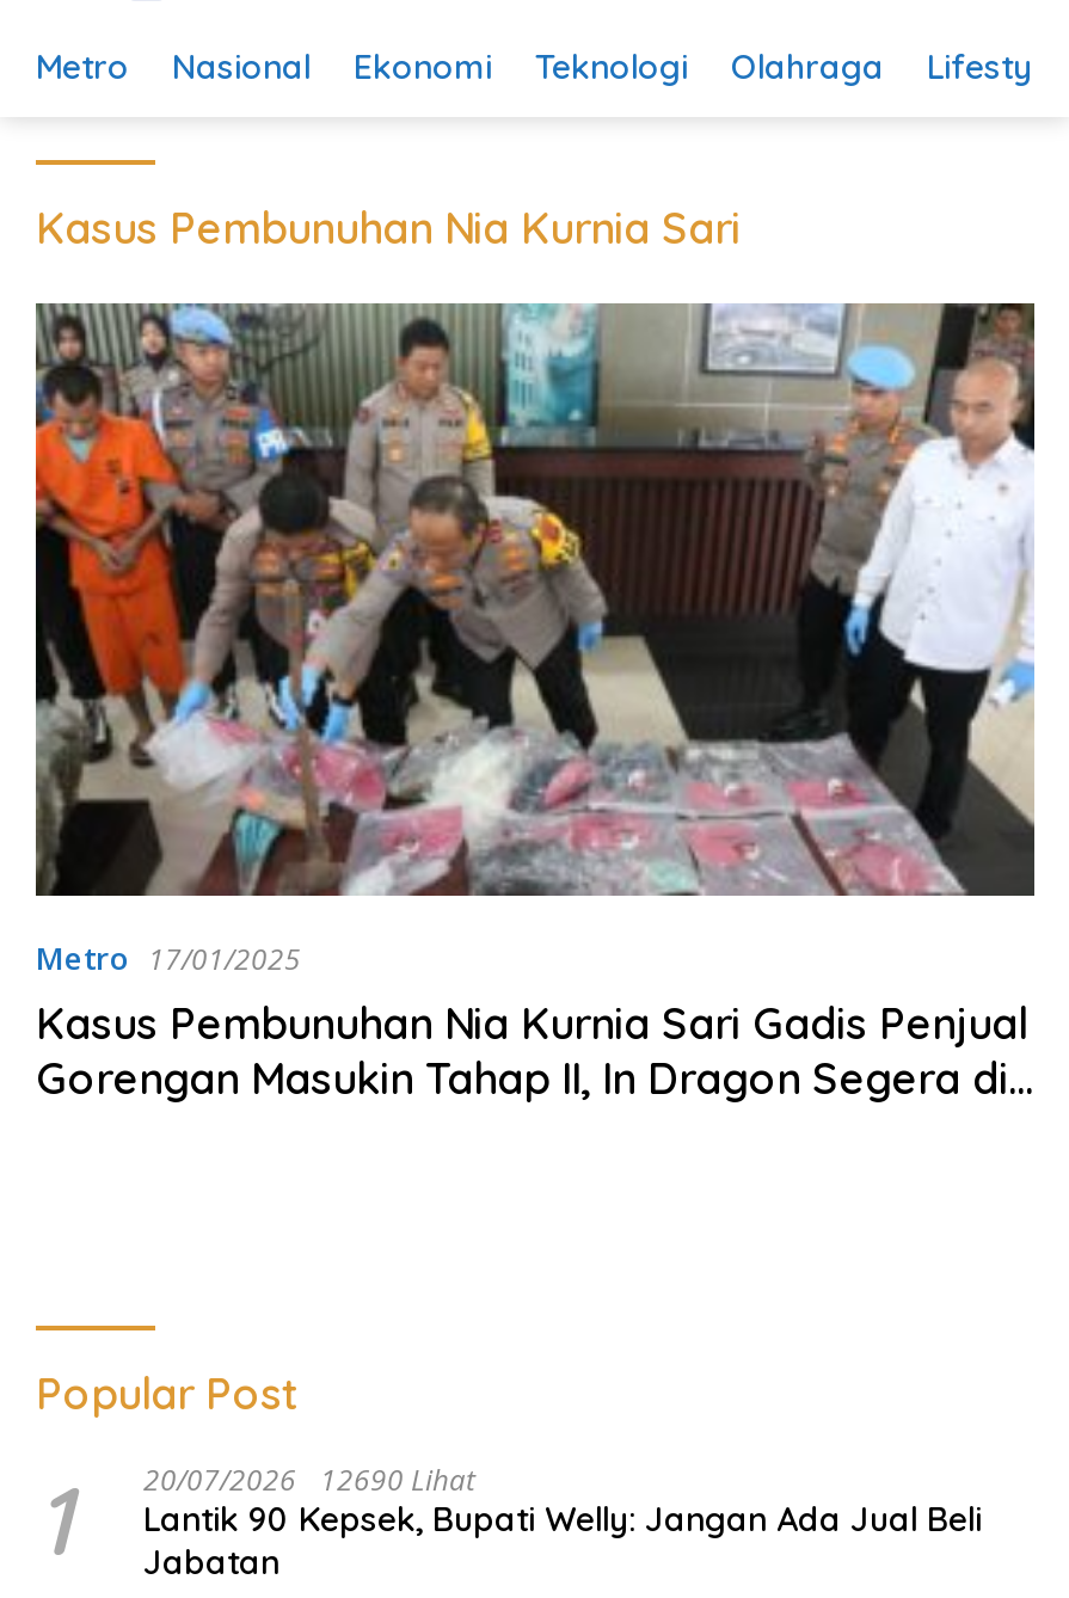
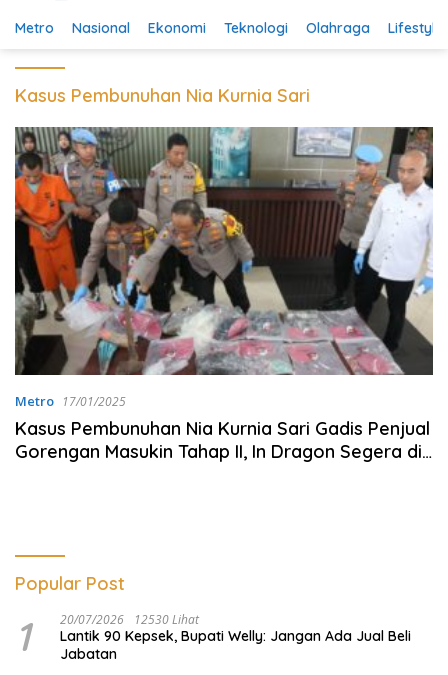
[36,1459,982,1584] 1 20/07/2026 12690 Lihat Lantik 90 Kepsek, Bupati Welly: Jangan Ada Jual Beli Jabatan -> [15,611,411,663] 1 20/07/2026 12530 Lihat Lantik 90 Kepsek, Bupati Welly: Jangan Ada Jual Beli Jabatan

